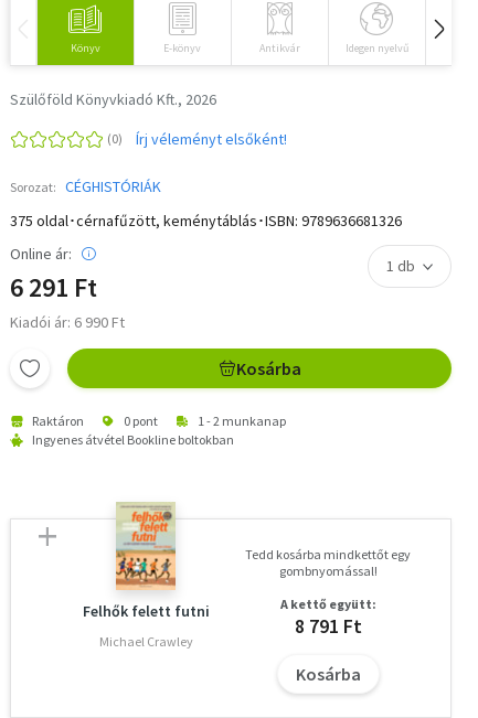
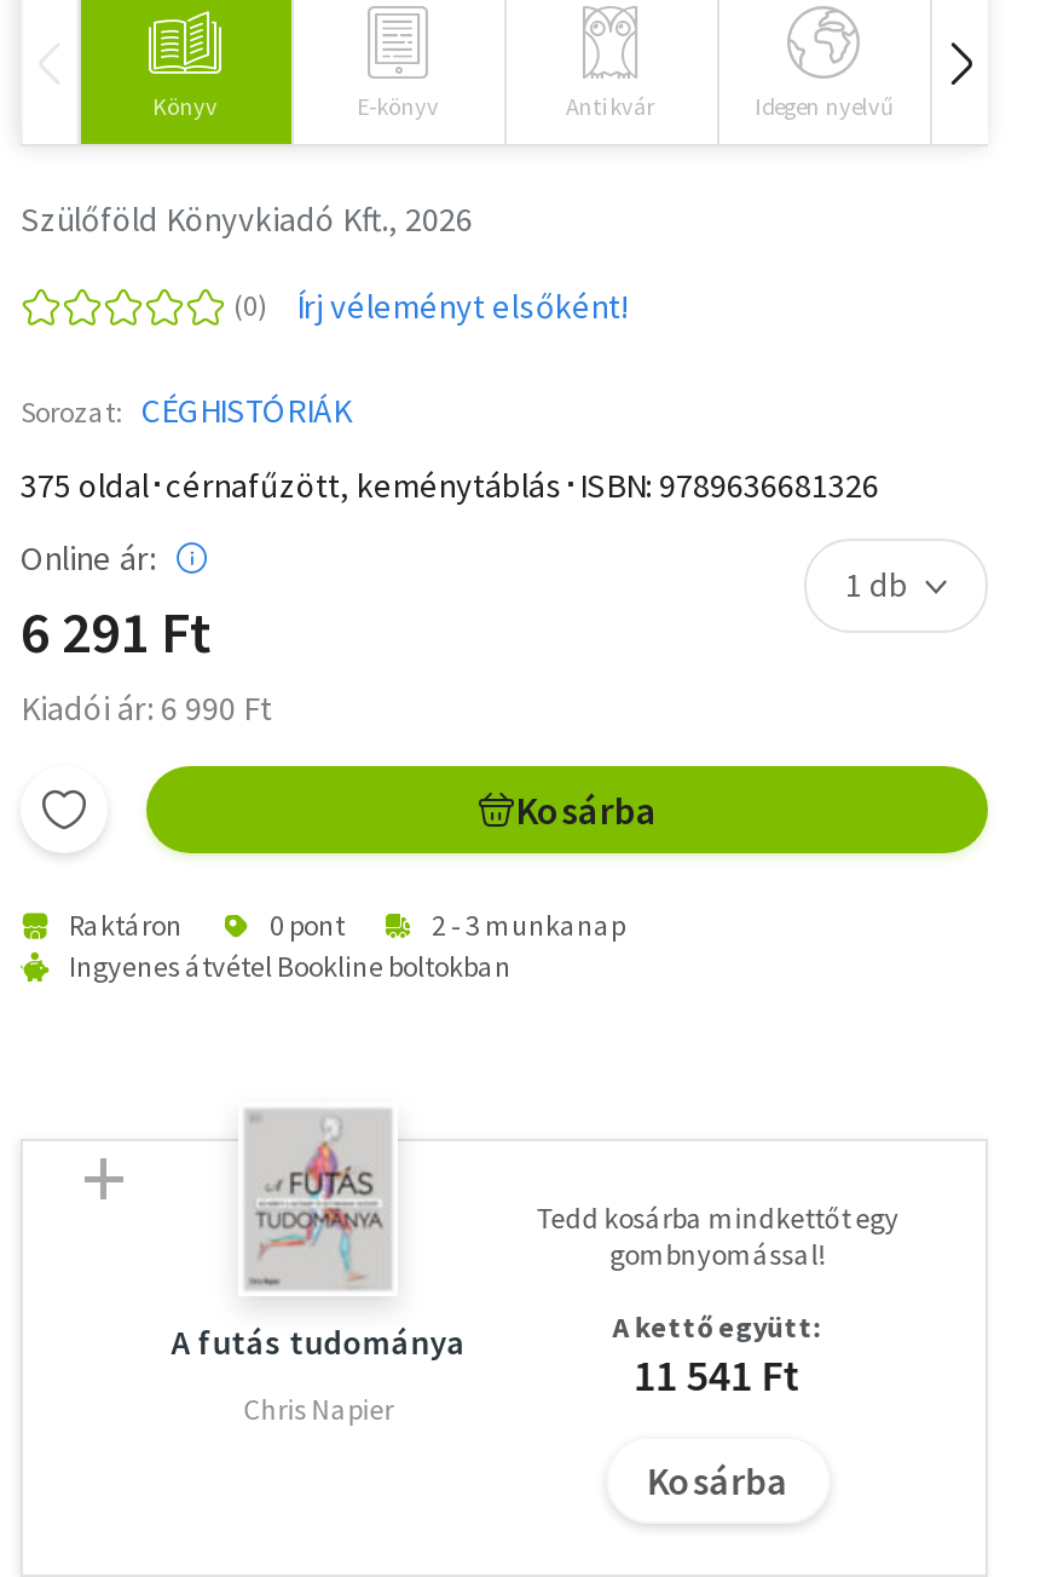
[198,413,286,429] 1 - 2 munkanap -> [432,907,625,943] 2 - 3 munkanap
[83,502,210,621] [image] | Felhők felett futni -> [171,1105,466,1364] [image] | A futás tudománya
[295,613,362,639] 8 791 Ft -> [633,1347,802,1403] 11 541 Ft
[99,633,193,650] Michael Crawley -> [244,1391,393,1427] Chris Napier

